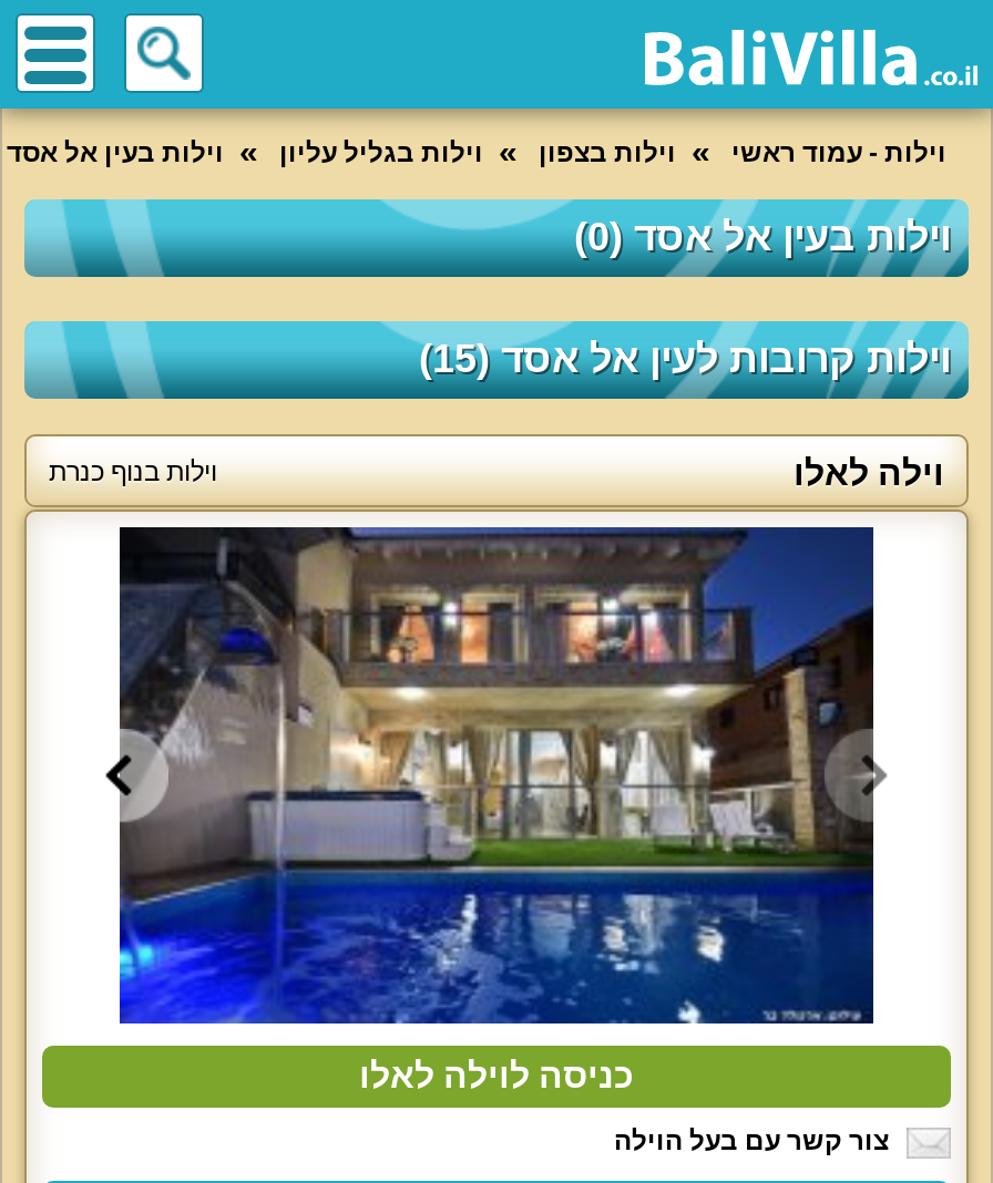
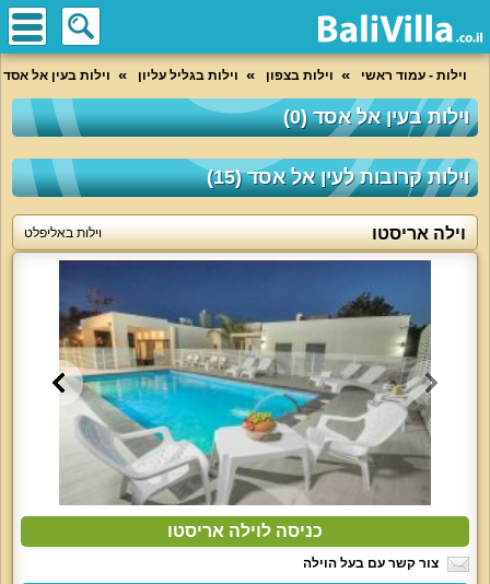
[49,454,944,492] וילה לאלו | וילות בנוף כנרת -> [24,224,466,243] וילה אריסטו | וילות באליפלט
[117,527,876,1094] [image] | כניסה לוילה לאלו -> [58,260,432,540] [image] | כניסה לוילה אריסטו

